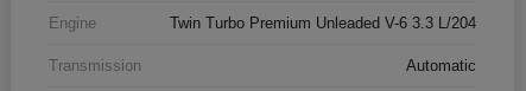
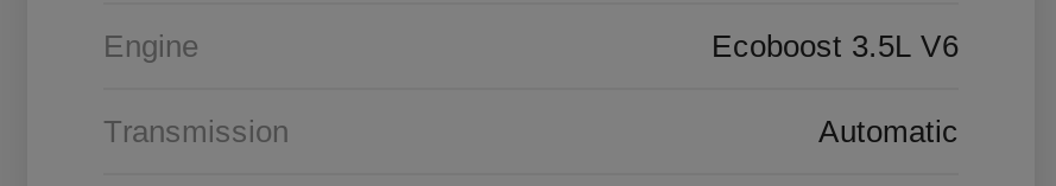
[170,14,476,31] Twin Turbo Premium Unleaded V-6 3.3 L/204 -> [712,27,959,63] Ecoboost 3.5L V6

